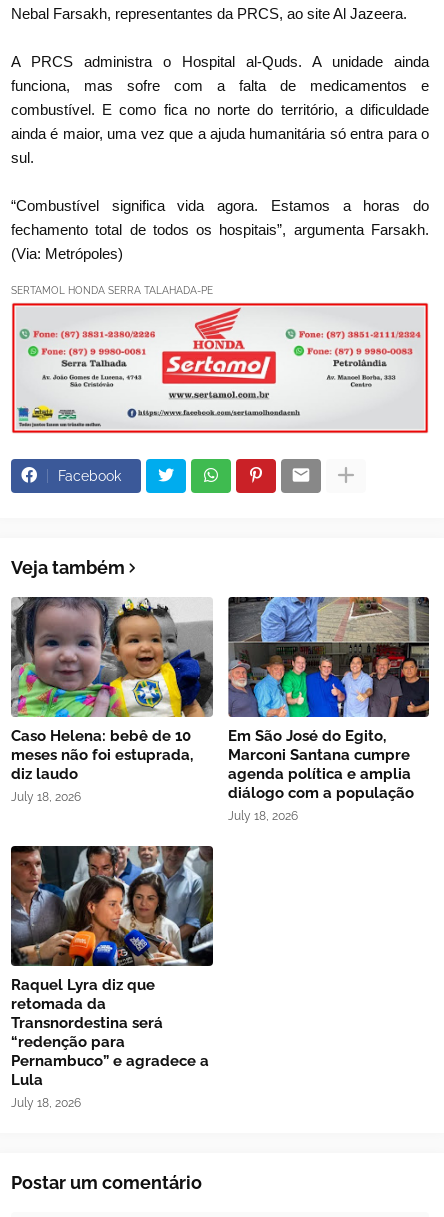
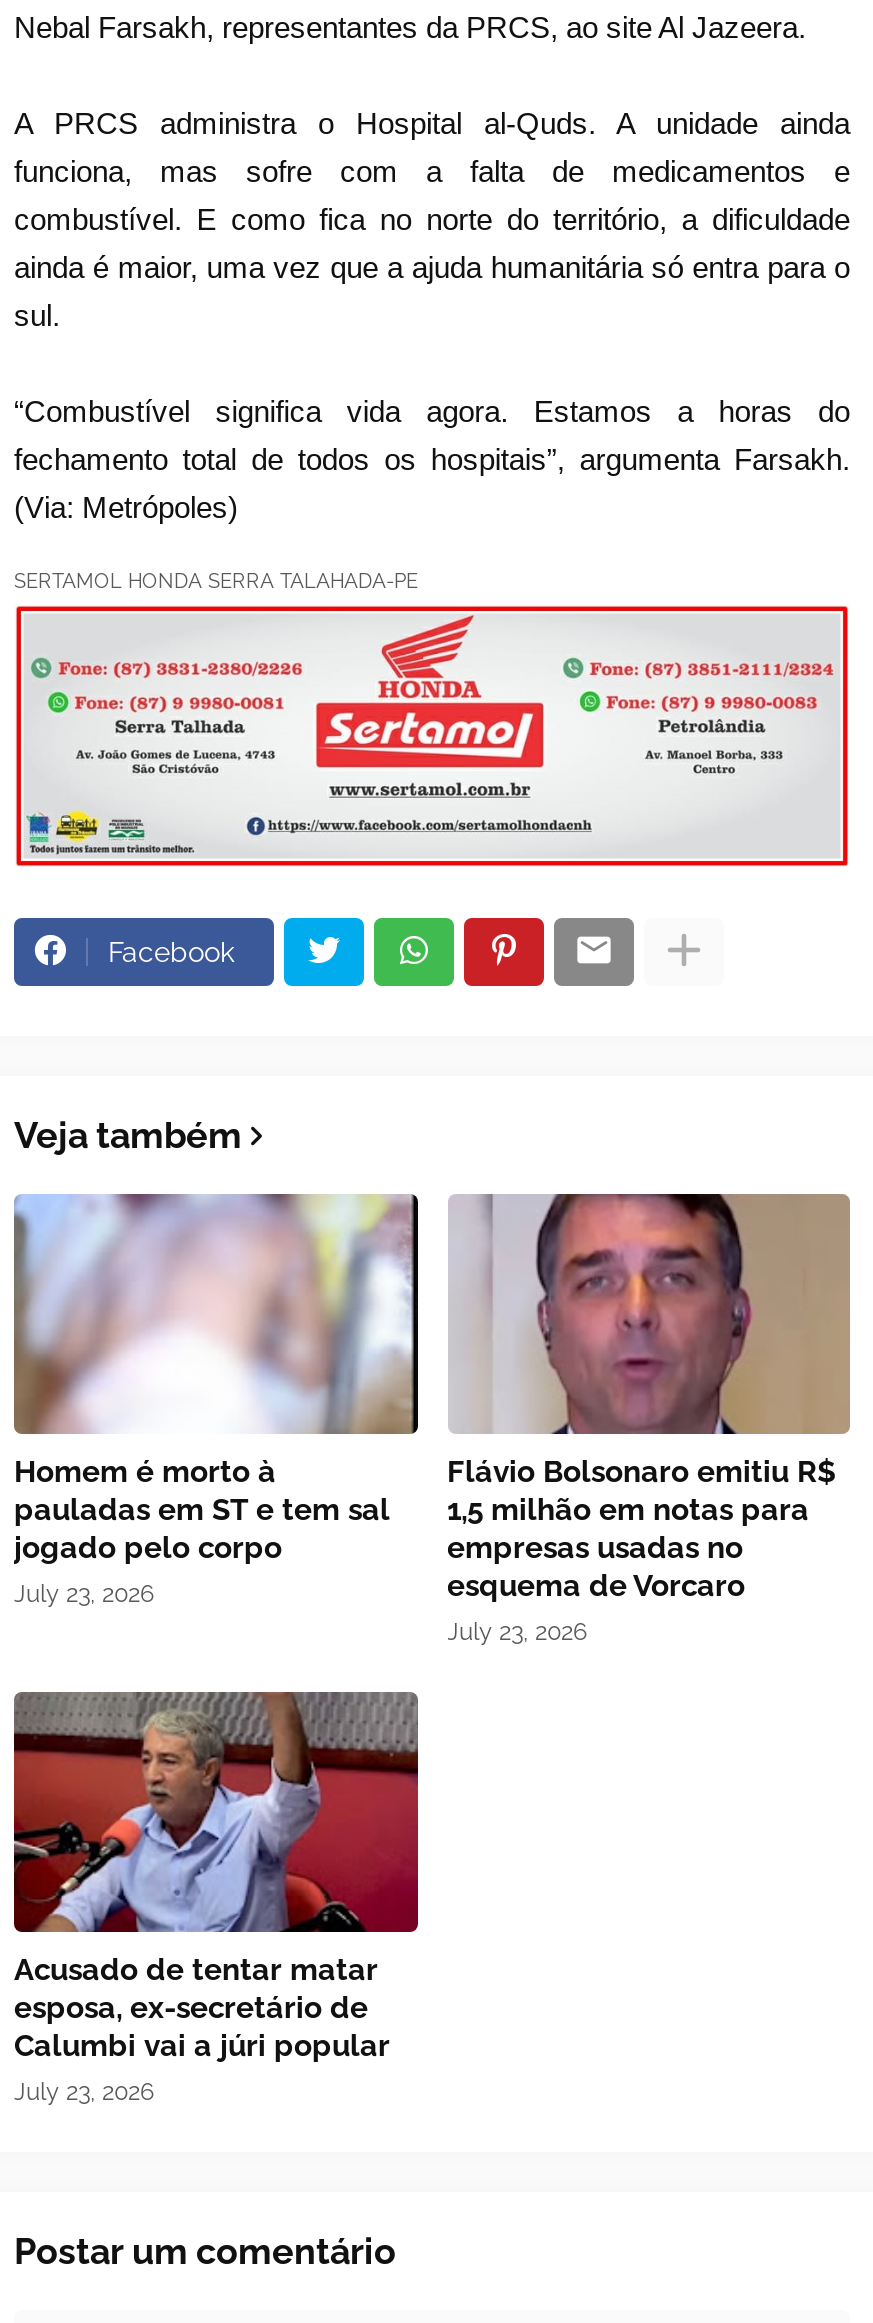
[11,596,214,804] [image] | Caso Helena: bebê de 10 | meses não foi estuprada, | diz laudo | July 18, 2026 -> [14,1194,418,1607] [image] | Homem é morto à | pauladas em ST e tem sal | jogado pelo corpo | July 23, 2026
[227,596,430,823] [image] | Em São José do Egito, | Marconi Santana cumpre | agenda política e amplia | diálogo com a população | July 18, 2026 -> [447,1192,852,1645] [image] | Flávio Bolsonaro emitiu R$ | 1,5 milhão em notas para | empresas usadas no | esquema de Vorcaro | July 23, 2026
[11,846,214,1110] [image] | Raquel Lyra diz que | retomada da | Transnordestina será | “redenção para | Pernambuco” e agradece a | Lula | July 18, 2026 -> [14,1690,420,2105] [image] | Acusado de tentar matar | esposa, ex-secretário de | Calumbi vai a júri popular | July 23, 2026

